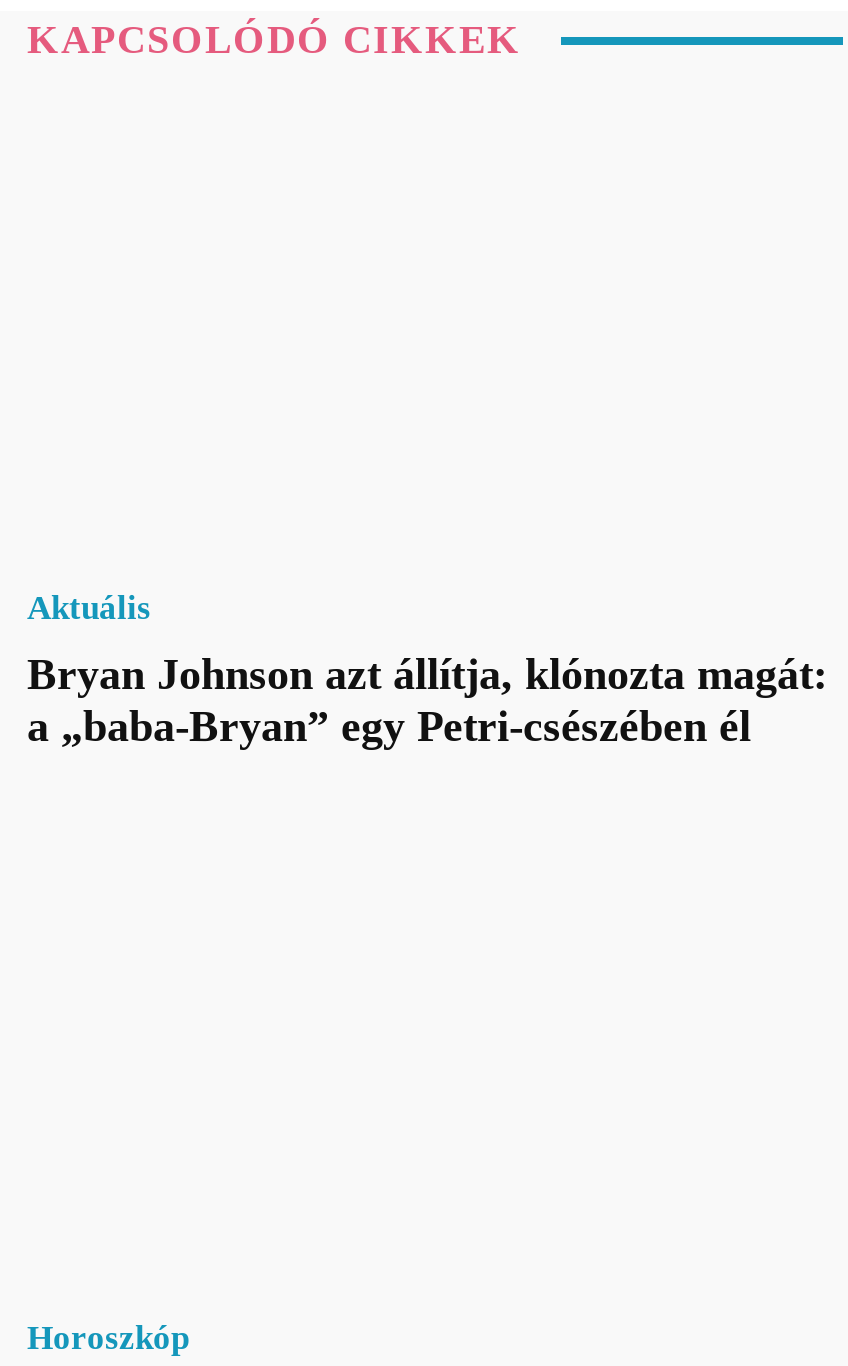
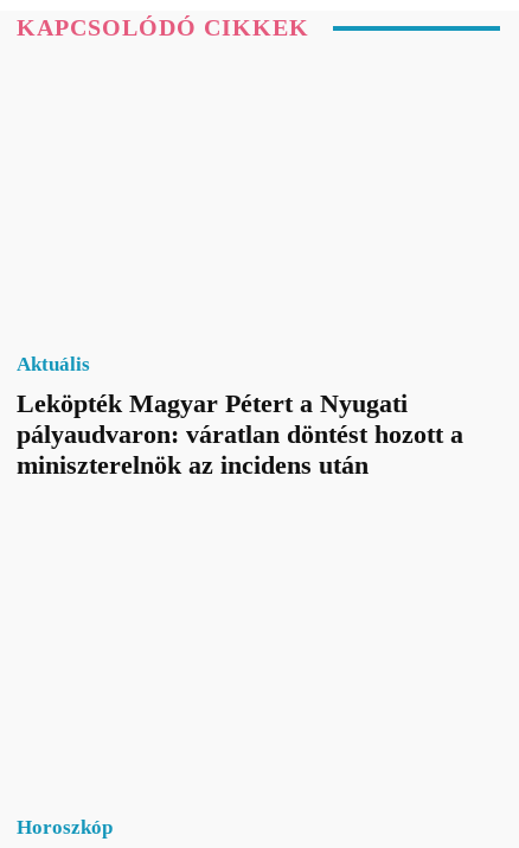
[27,649,827,751] Bryan Johnson azt állítja, klónozta magát: | a „baba-Bryan” egy Petri-csészében él -> [17,388,463,479] Leköpték Magyar Pétert a Nyugati | pályaudvaron: váratlan döntést hozott a | miniszterelnök az incidens után

